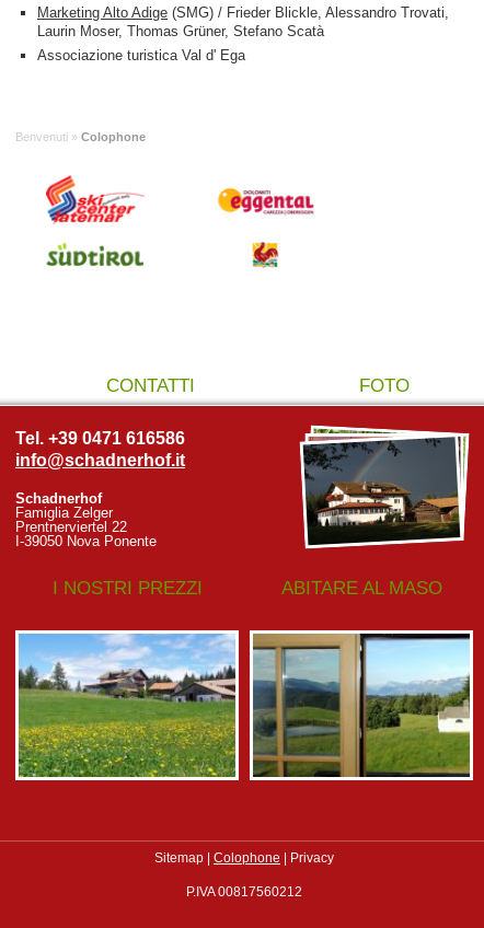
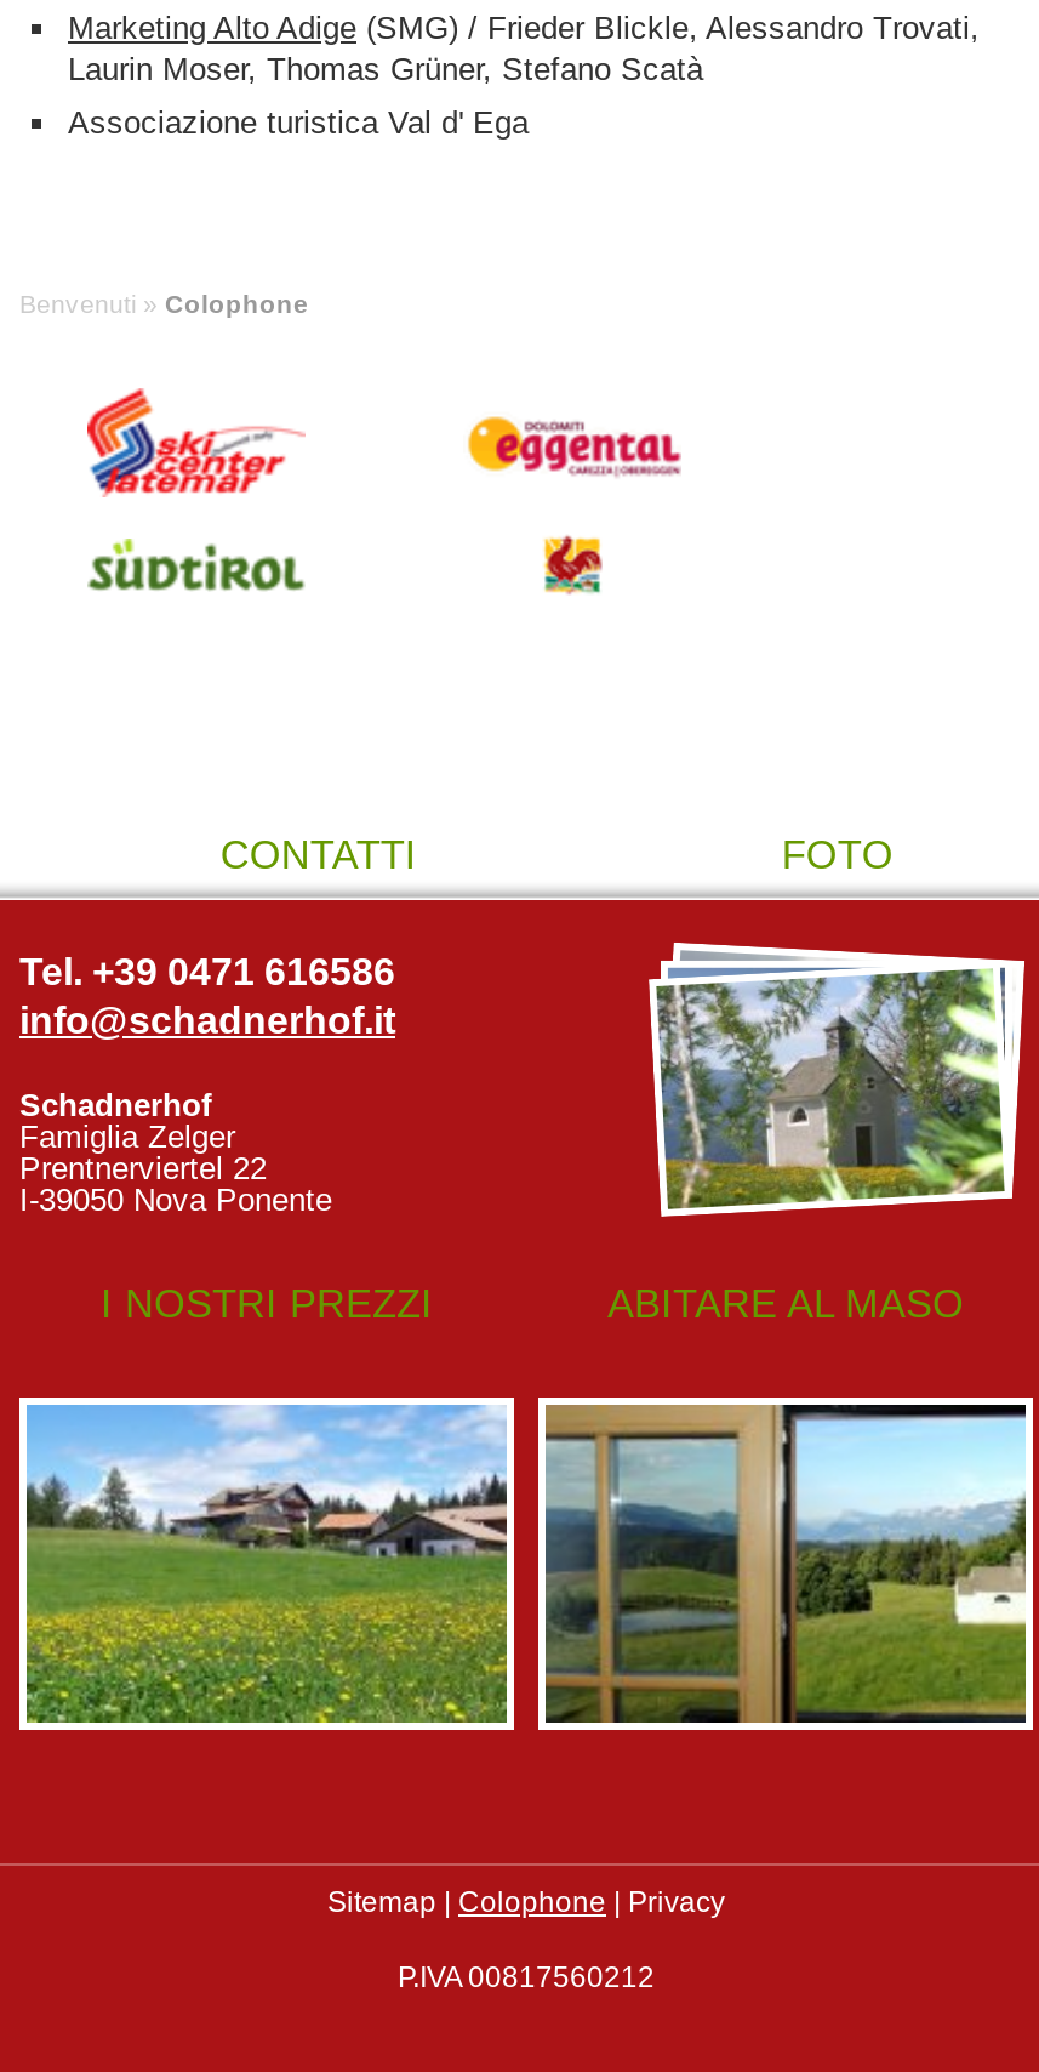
[303,428,466,546] [image] -> [657,941,1018,1208] [image]

